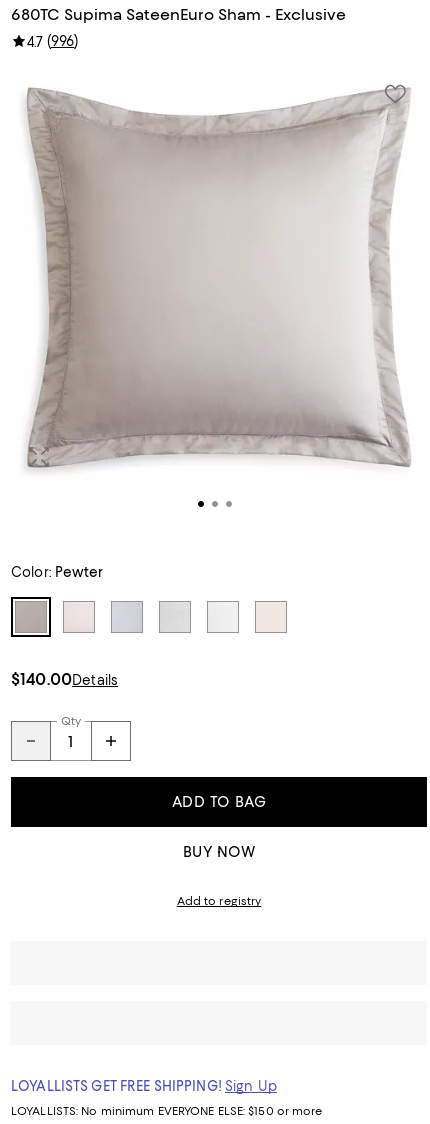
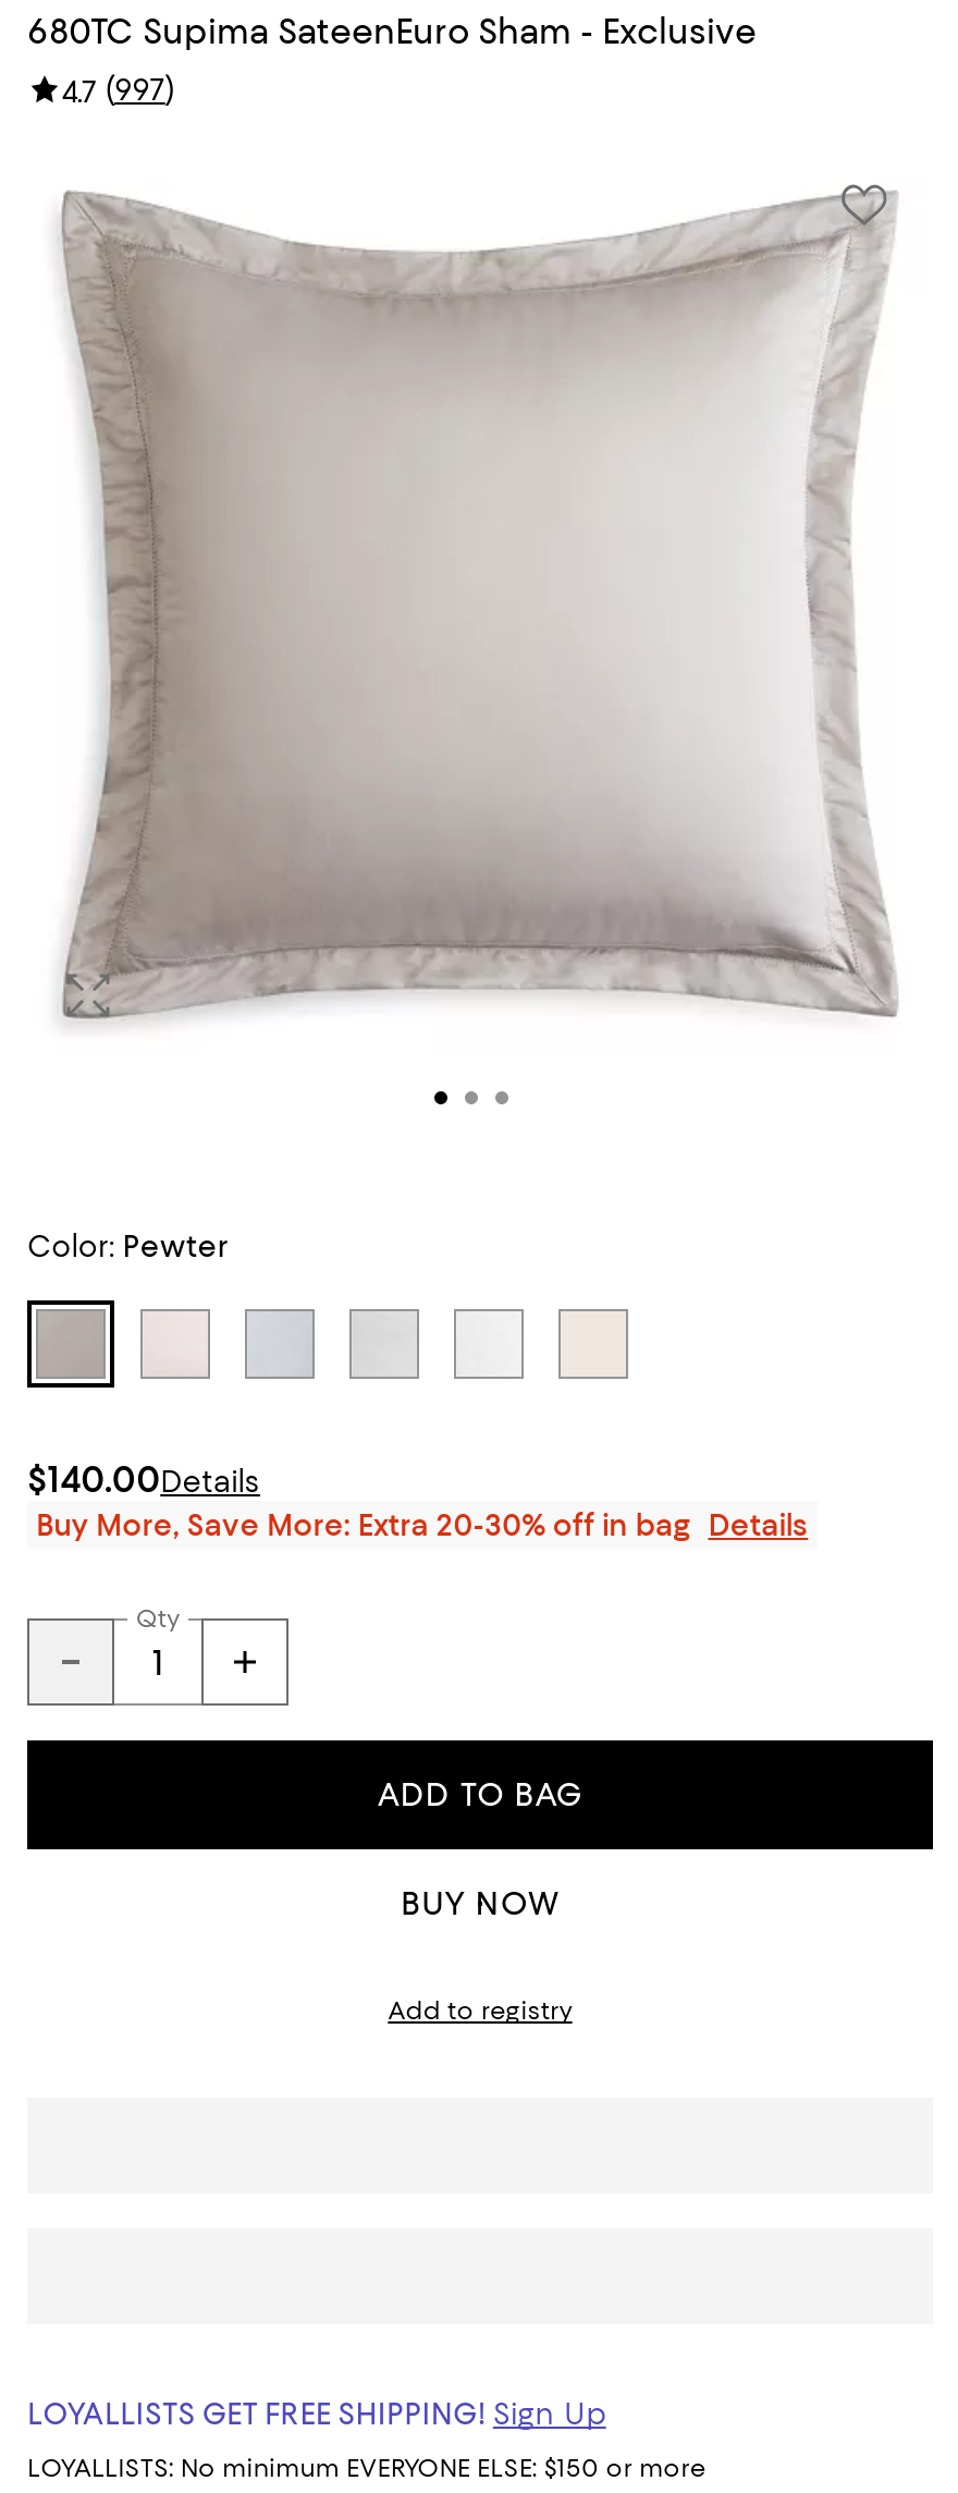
[27,33,78,50] 4.7 (996) -> [62,72,174,109] 4.7 (997)
none -> [36,1507,808,1542] Buy More, Save More: Extra 20-30% off in bag Details

